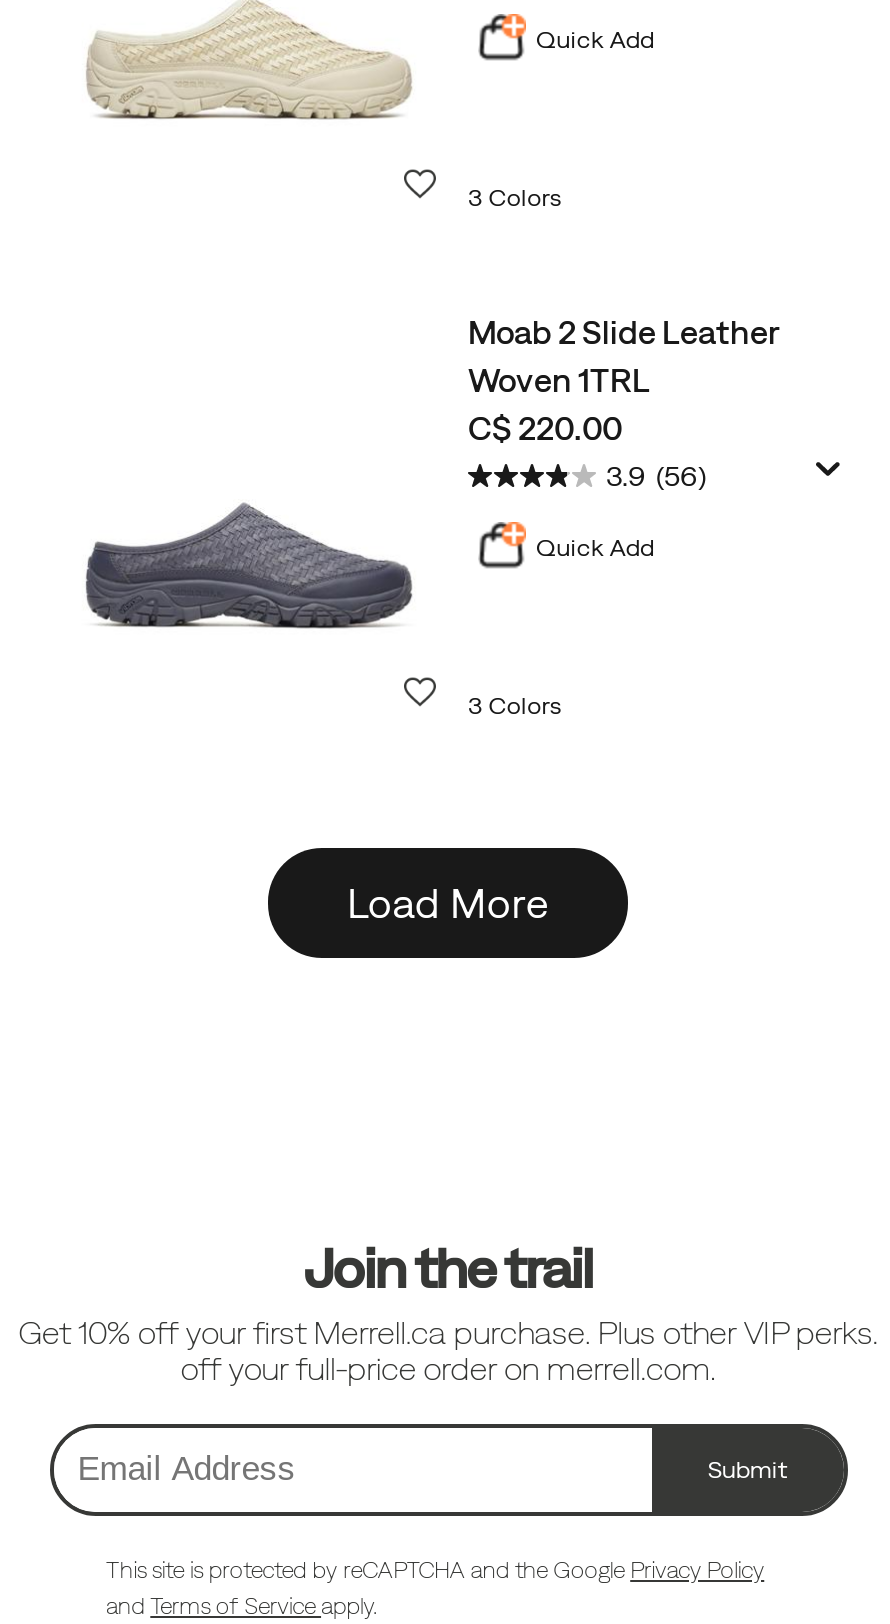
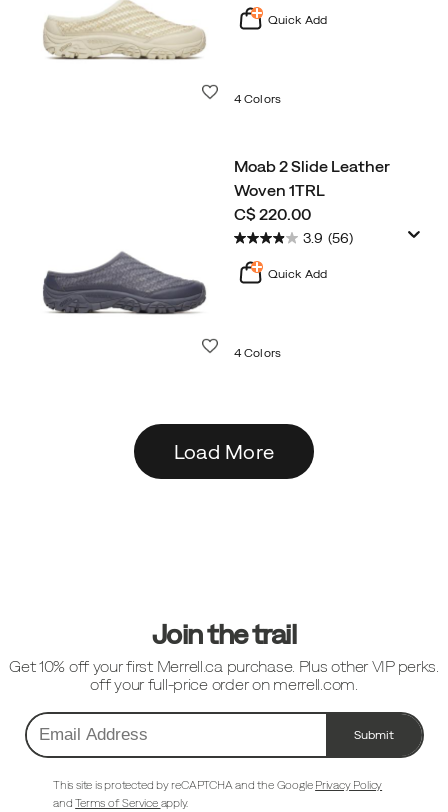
[468,184,562,212] 3 Colors -> [234,92,281,106] 4 Colors
[468,692,562,720] 3 Colors -> [234,346,281,360] 4 Colors

